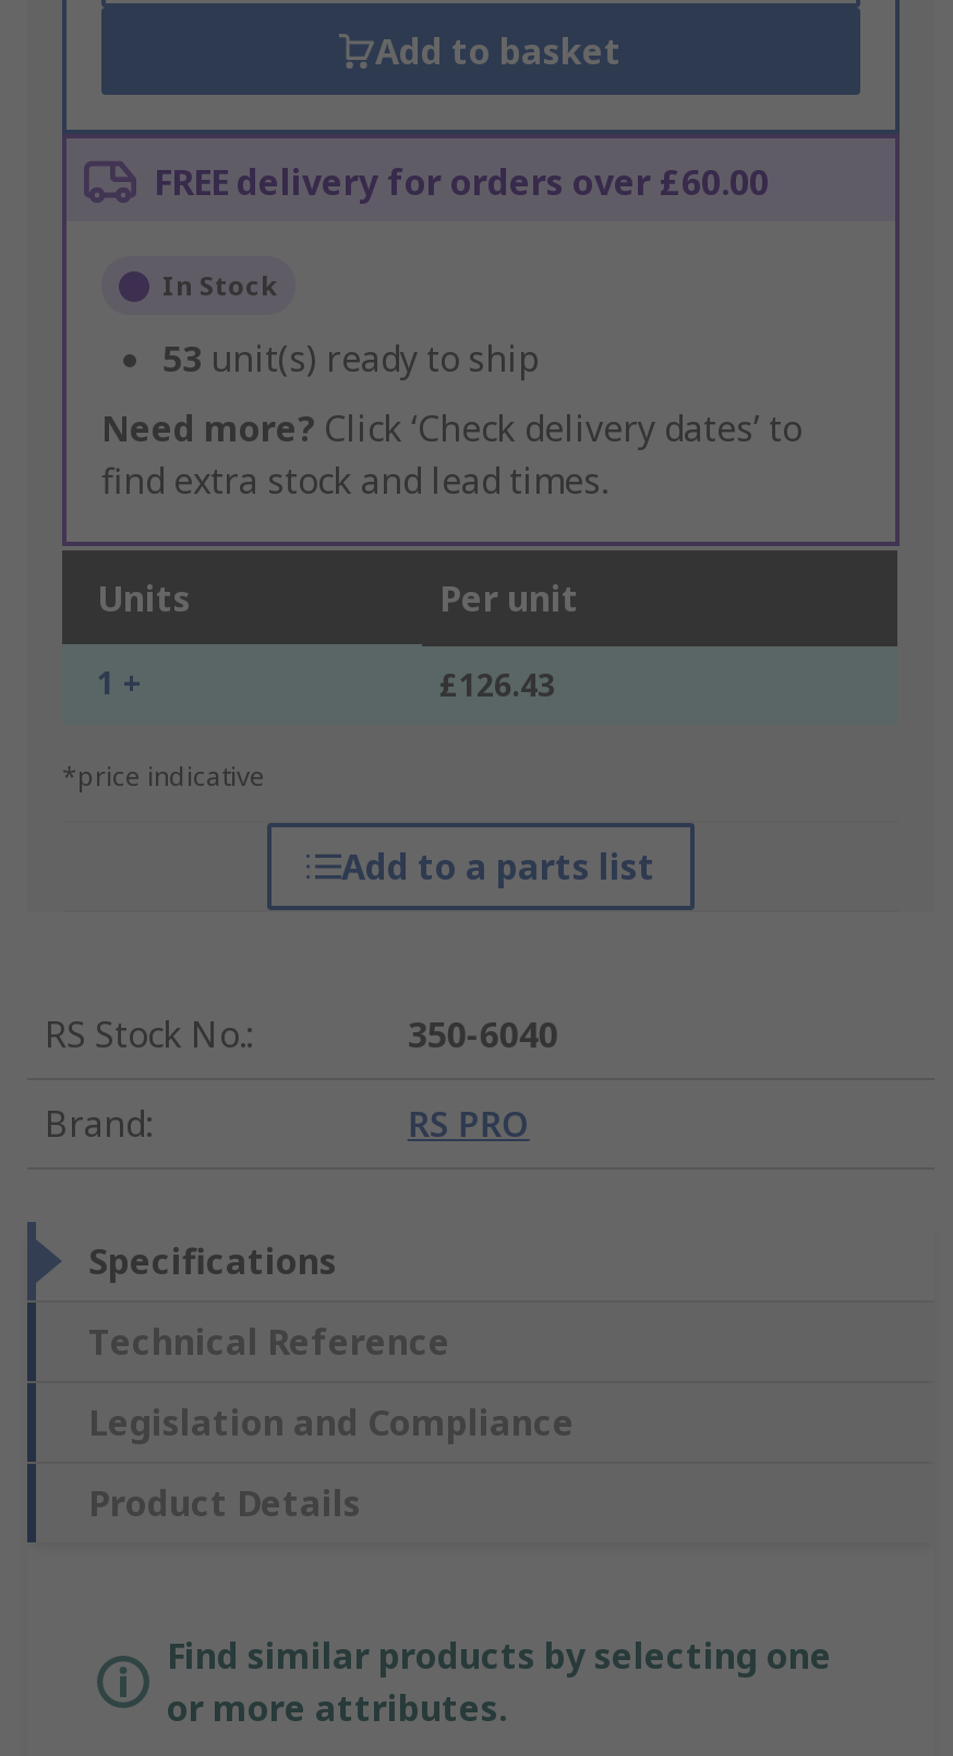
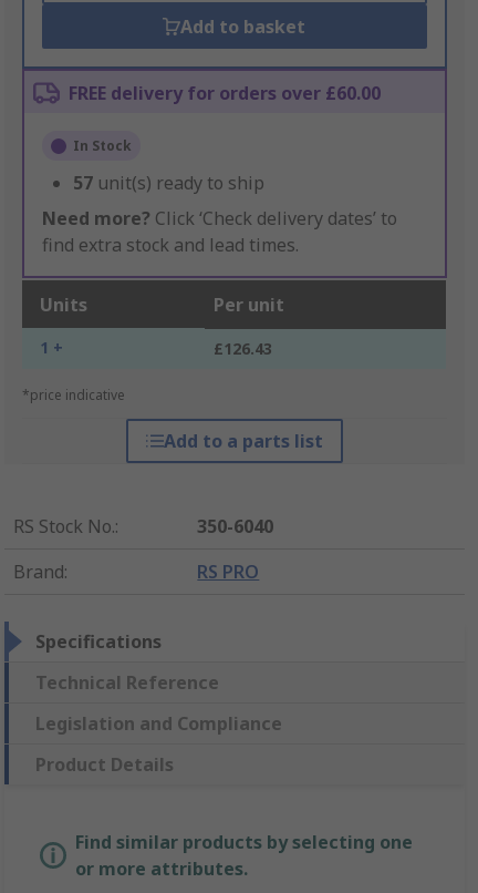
[162,336,540,384] 53 unit(s) ready to ship -> [73,171,264,196] 57 unit(s) ready to ship

